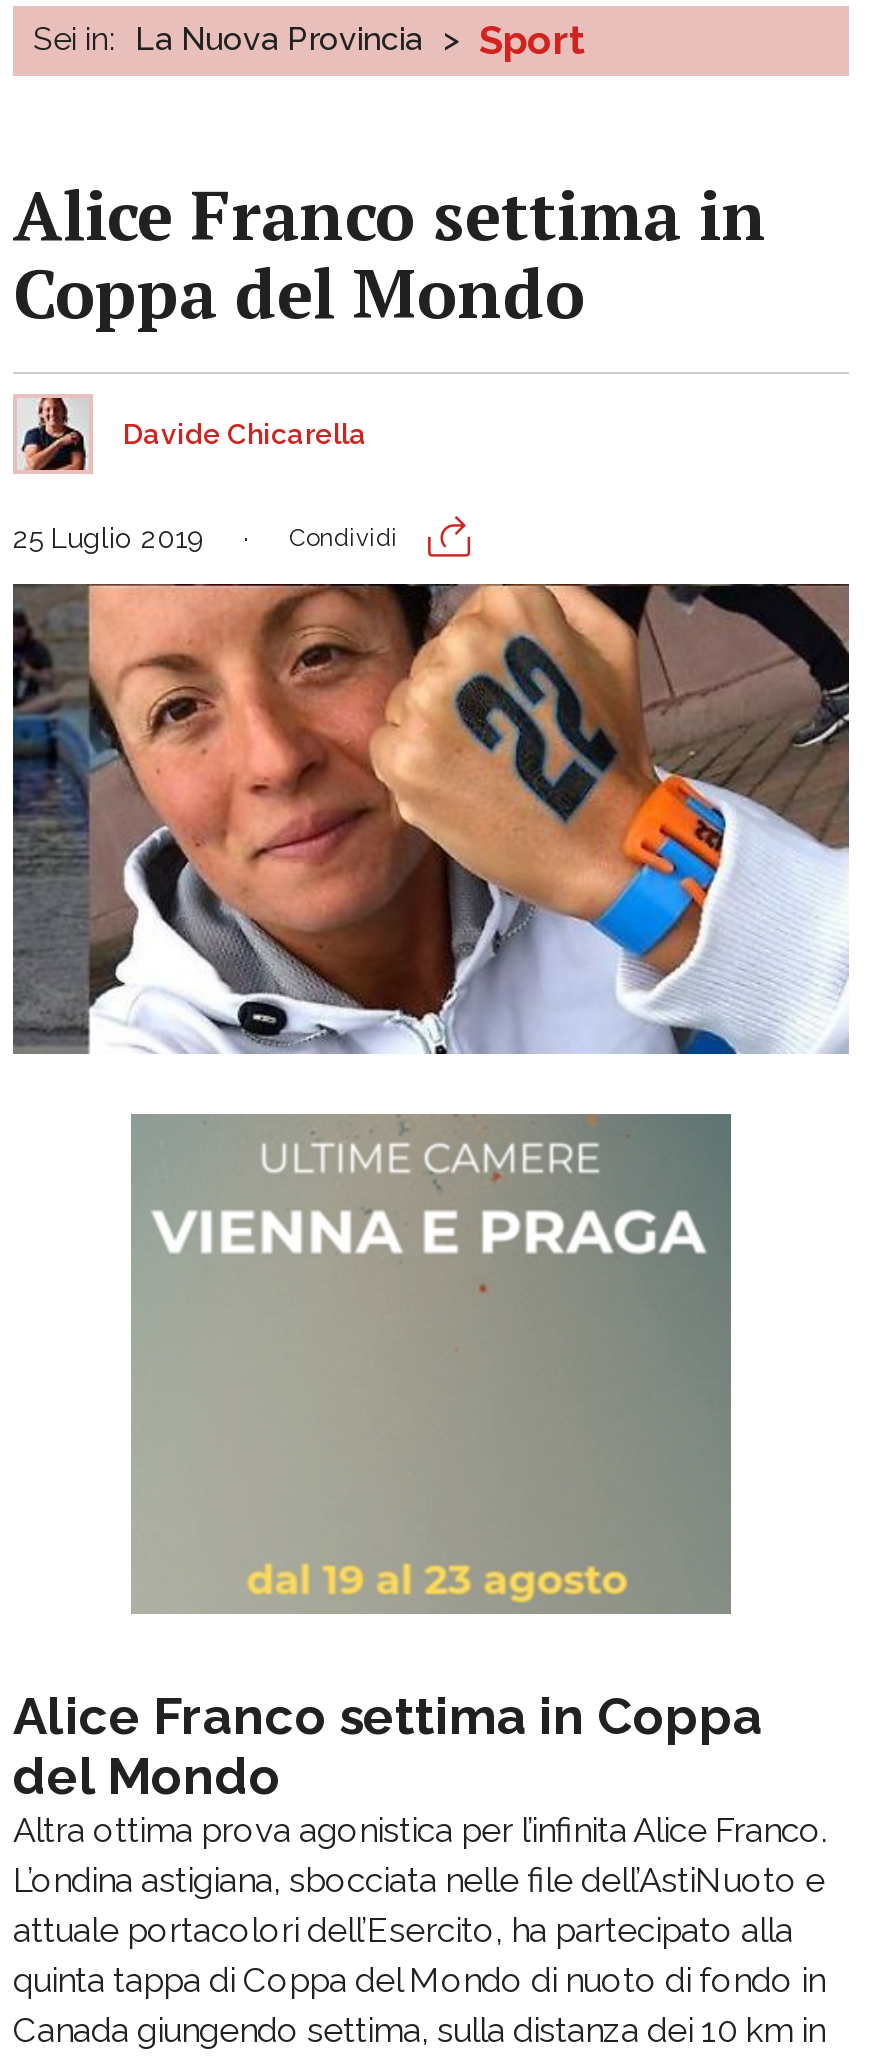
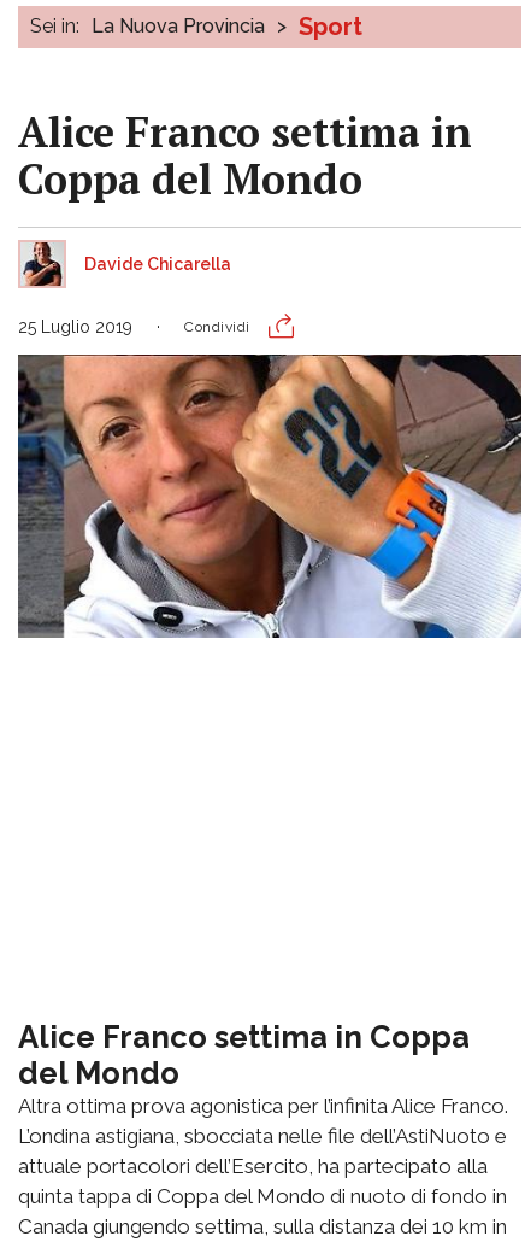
[129,1112,733,1616] [image] -> none

